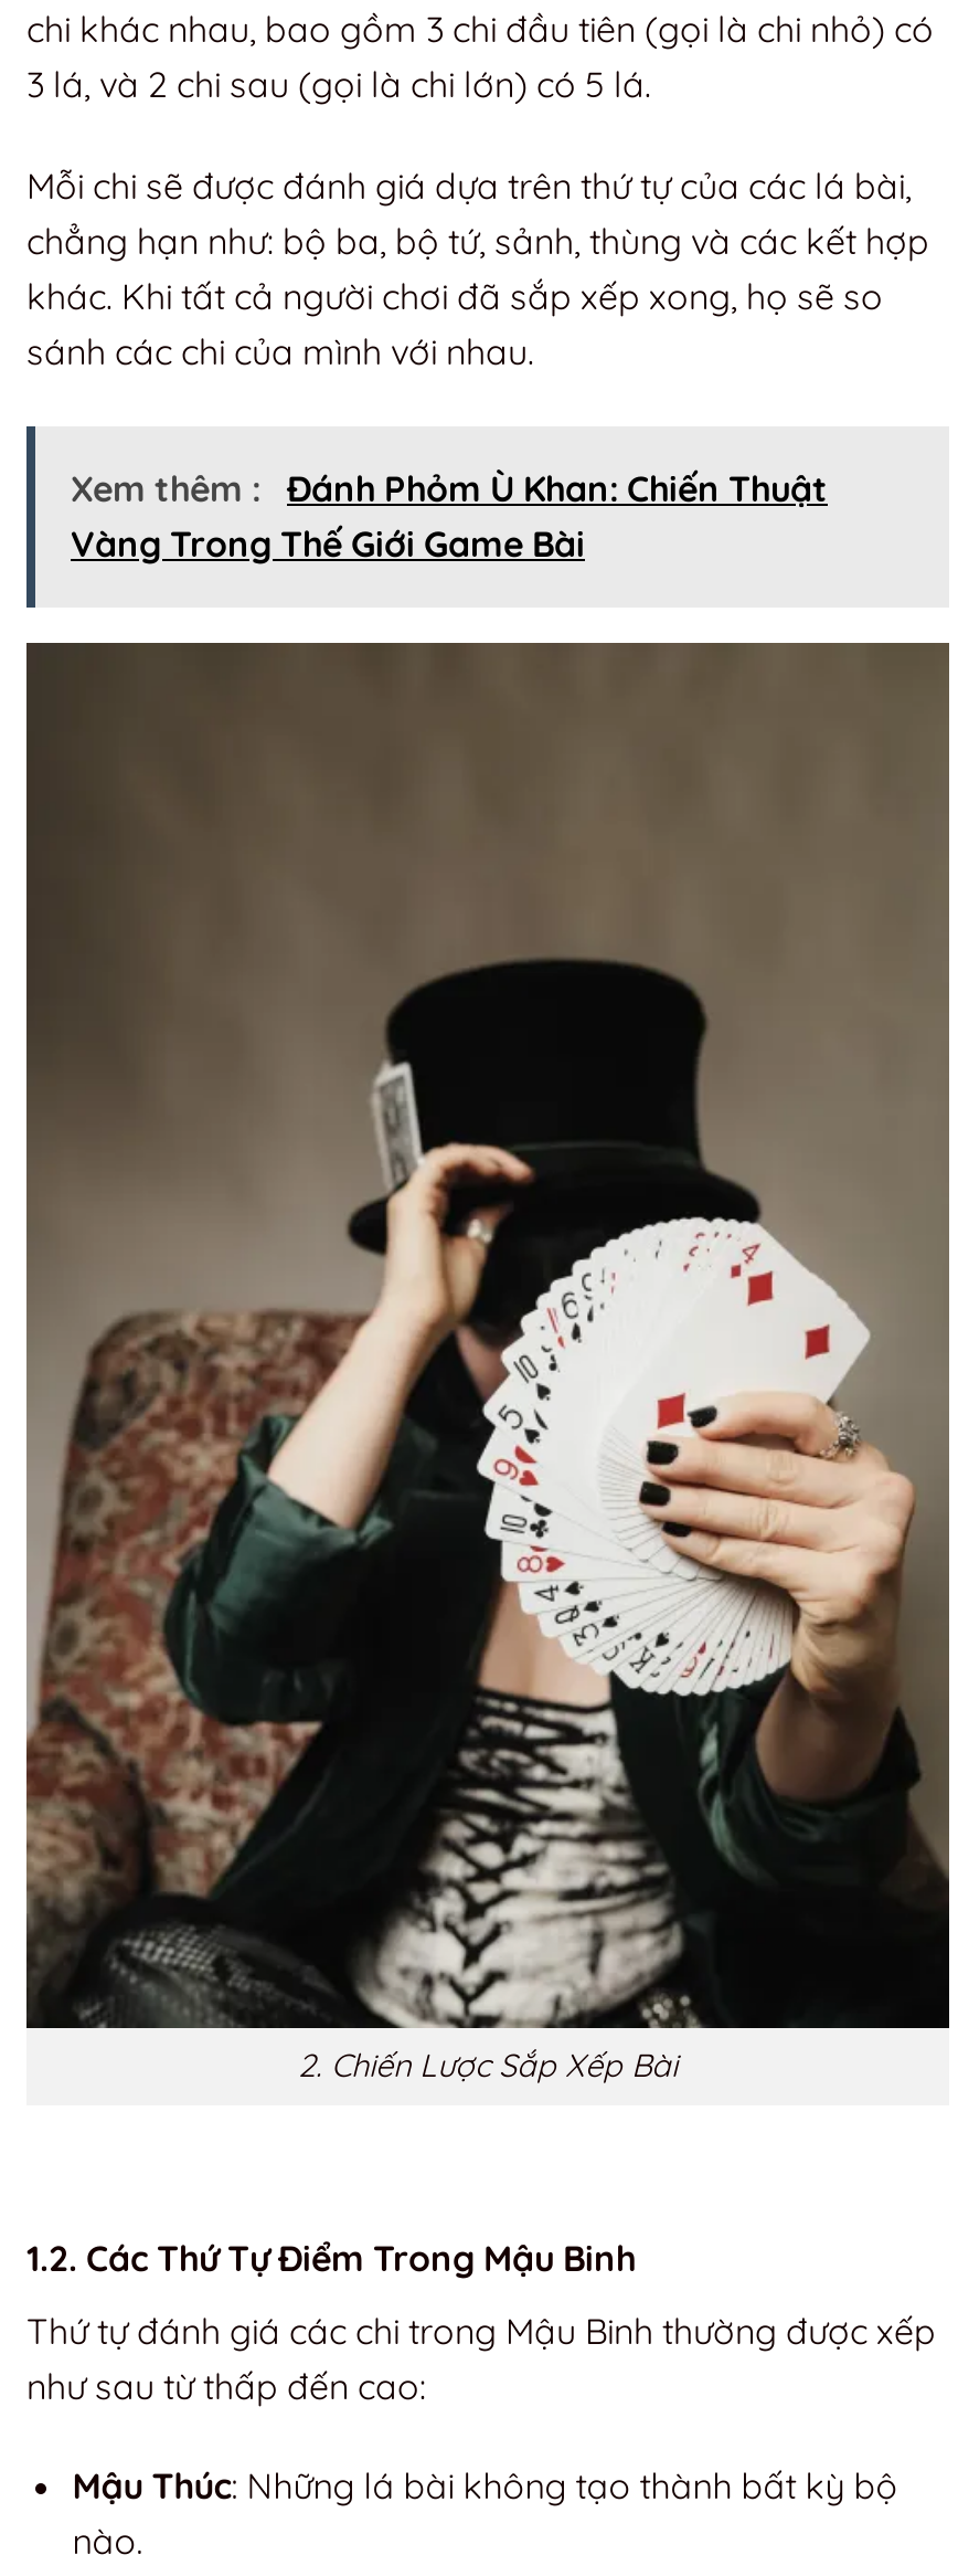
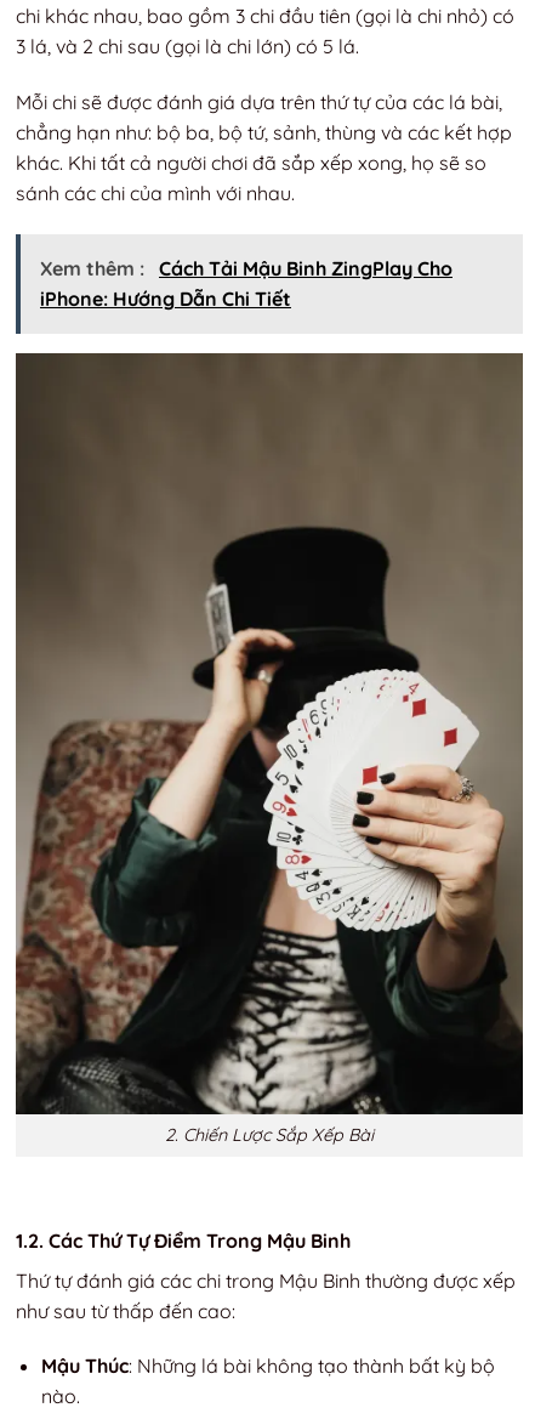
[71,466,828,566] Xem thêm : Đánh Phỏm Ù Khan: Chiến Thuật | Vàng Trong Thế Giới Game Bài -> [40,256,453,311] Xem thêm : Cách Tải Mậu Binh ZingPlay Cho | iPhone: Hướng Dẫn Chi Tiết

